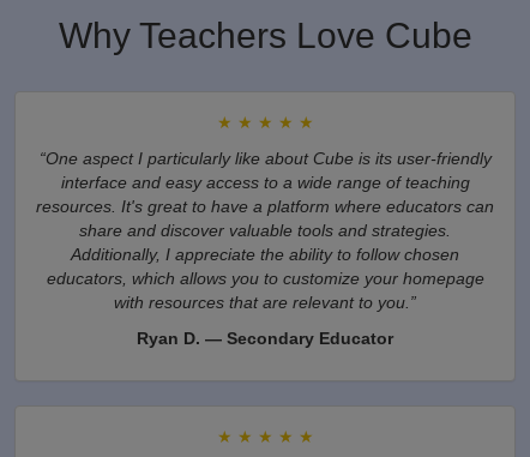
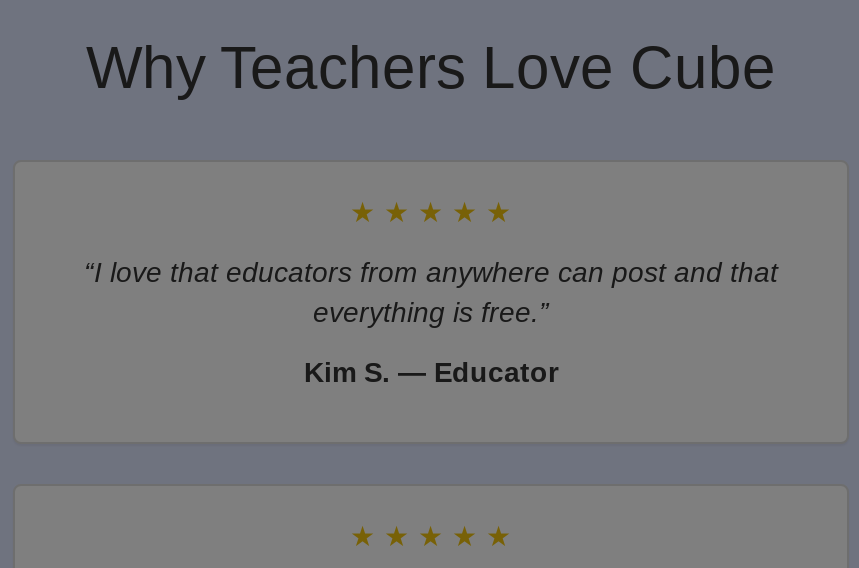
[36,149,494,312] “One aspect I particularly like about Cube is its user-friendly | interface and easy access to a wide range of teaching | resources. It's great to have a platform where educators can | share and discover valuable tools and strategies. | Additionally, I appreciate the ability to follow chosen | educators, which allows you to customize your homepage | with resources that are relevant to you.” -> [84,256,778,328] “I love that educators from anywhere can post and that | everything is free.”
[137,329,393,348] Ryan D. — Secondary Educator -> [304,356,558,388] Kim S. — Educator

